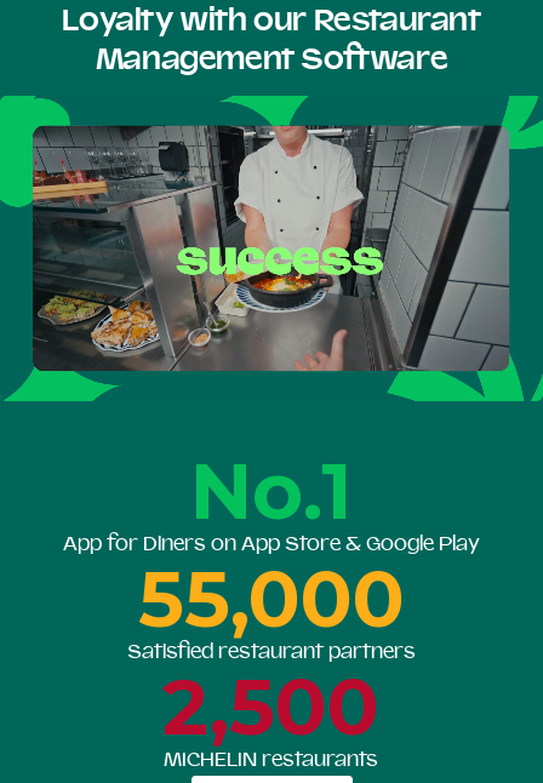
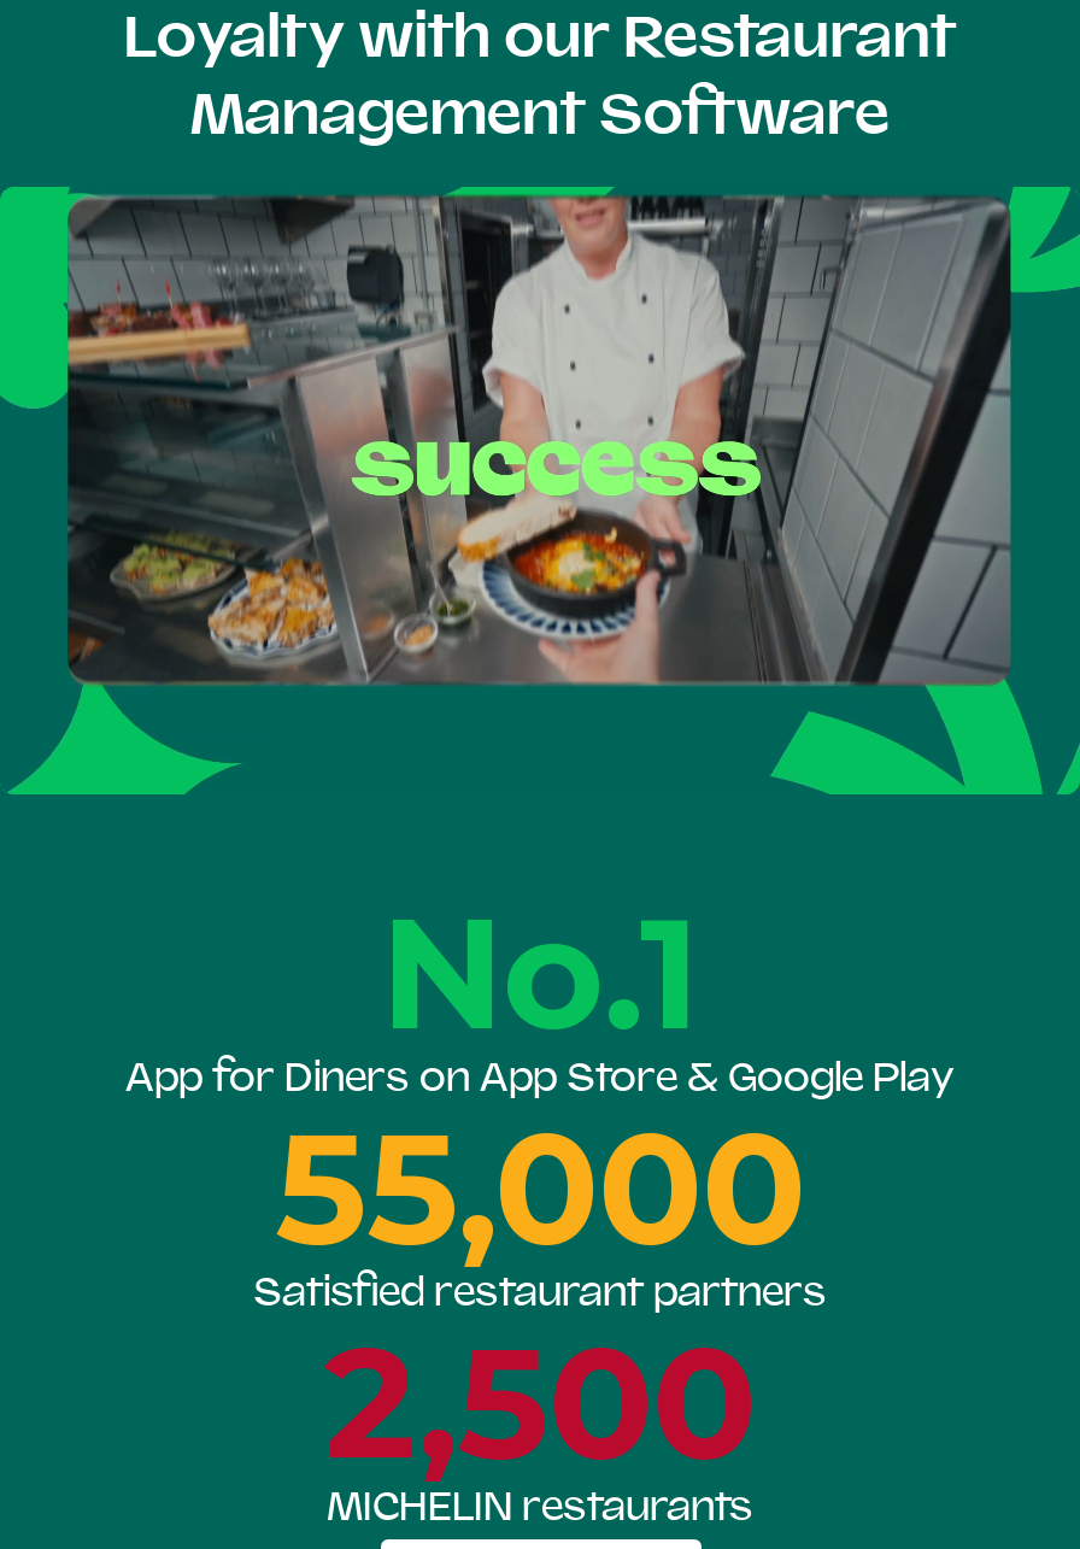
[32,99,510,372] [image] -> [65,194,1015,734] [image]

